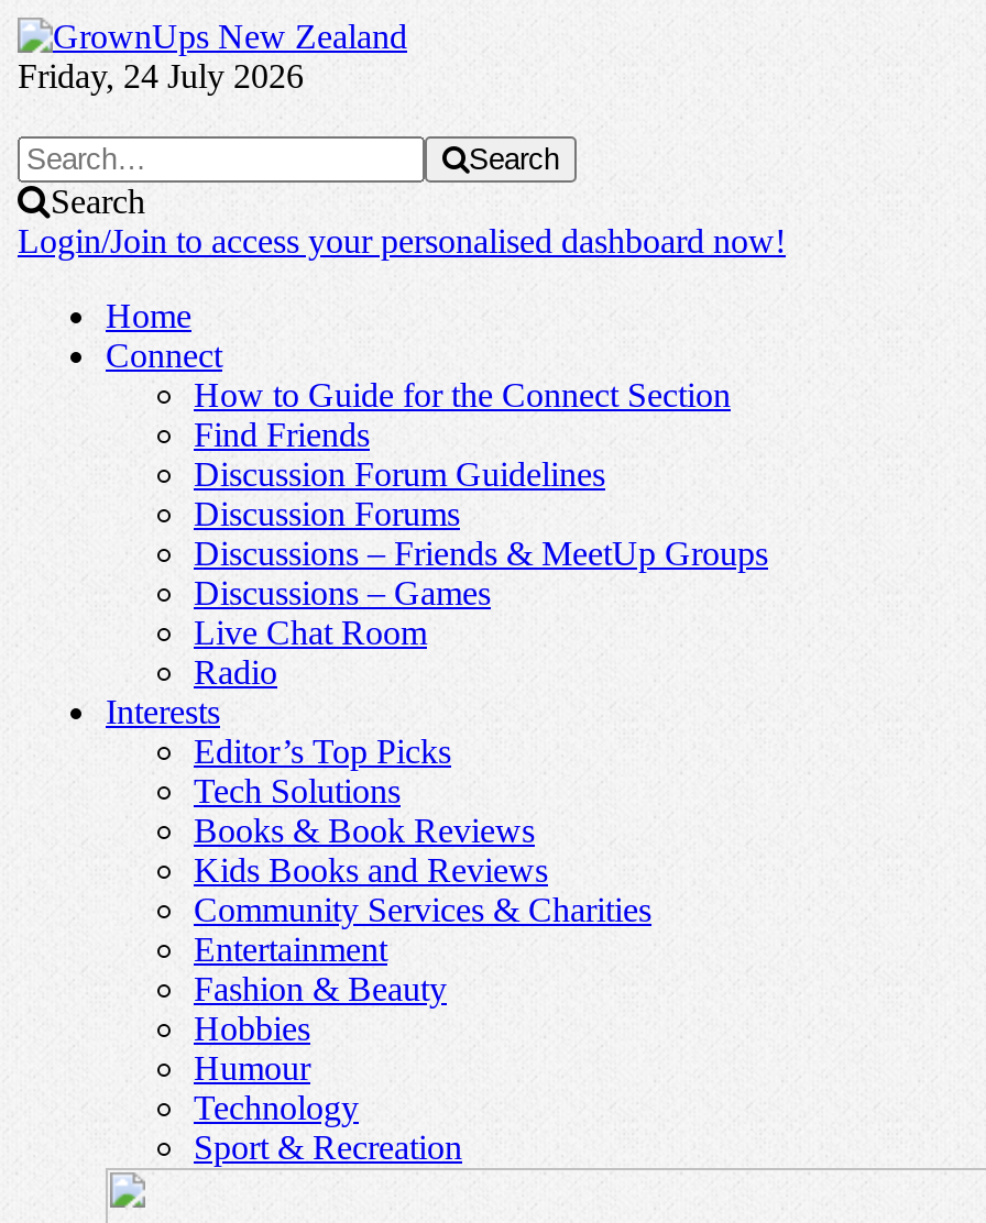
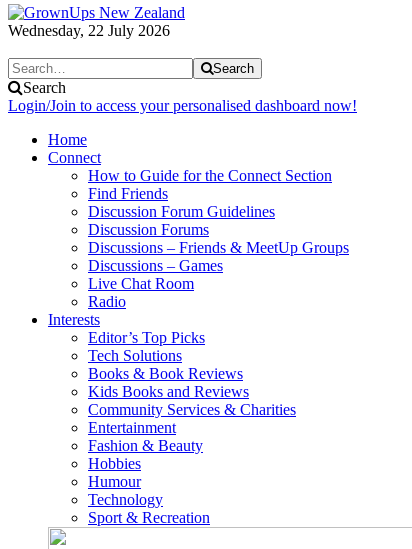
[18,57,304,95] Friday, 24 July 2026 -> [8,22,170,39] Wednesday, 22 July 2026

